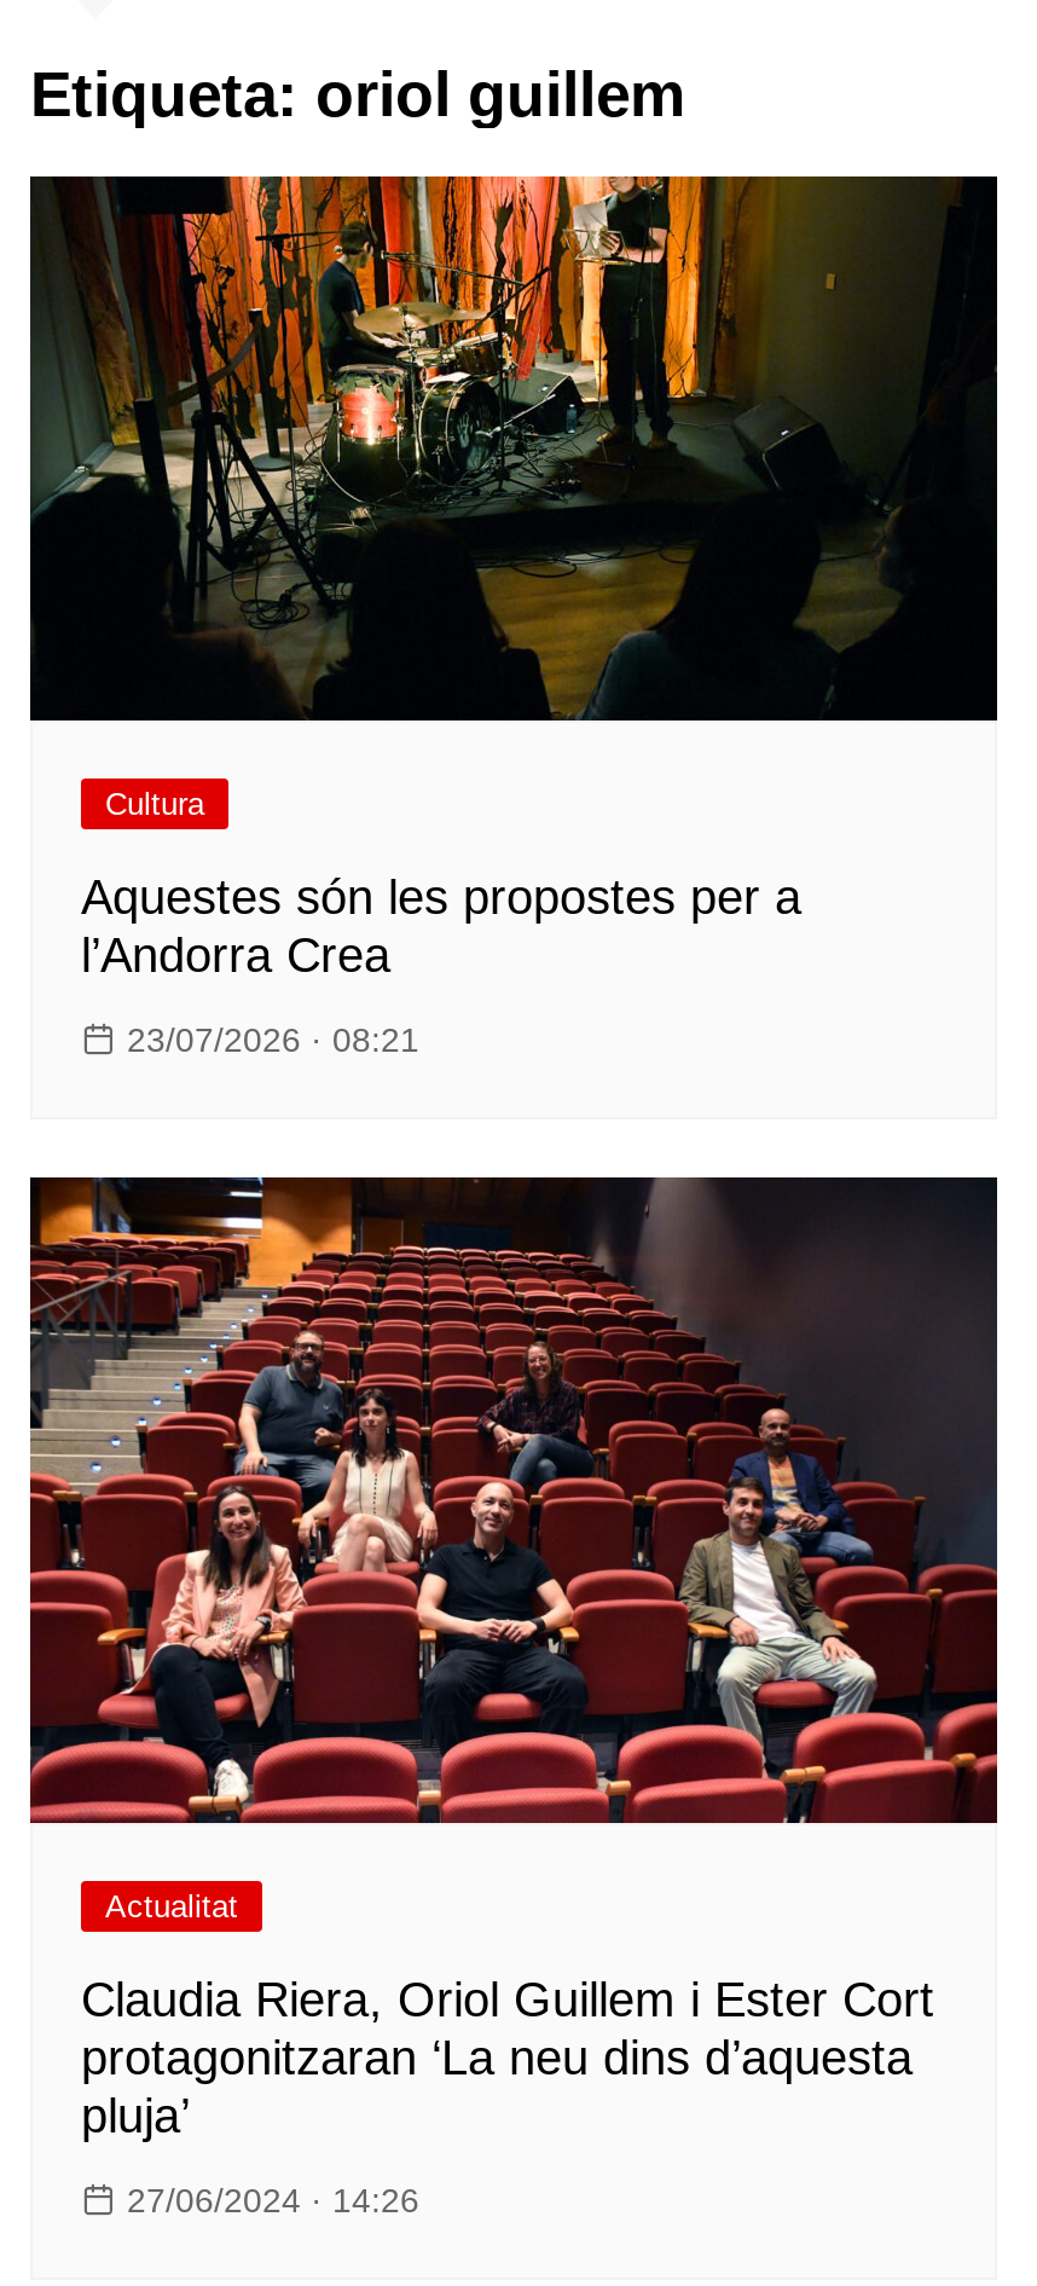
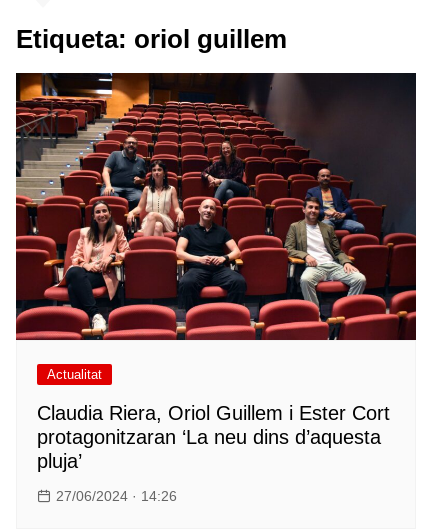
[28,174,1000,1059] [image] | Cultura | Aquestes són les propostes per a | l’Andorra Crea | 23/07/2026 · 08:21 -> none

